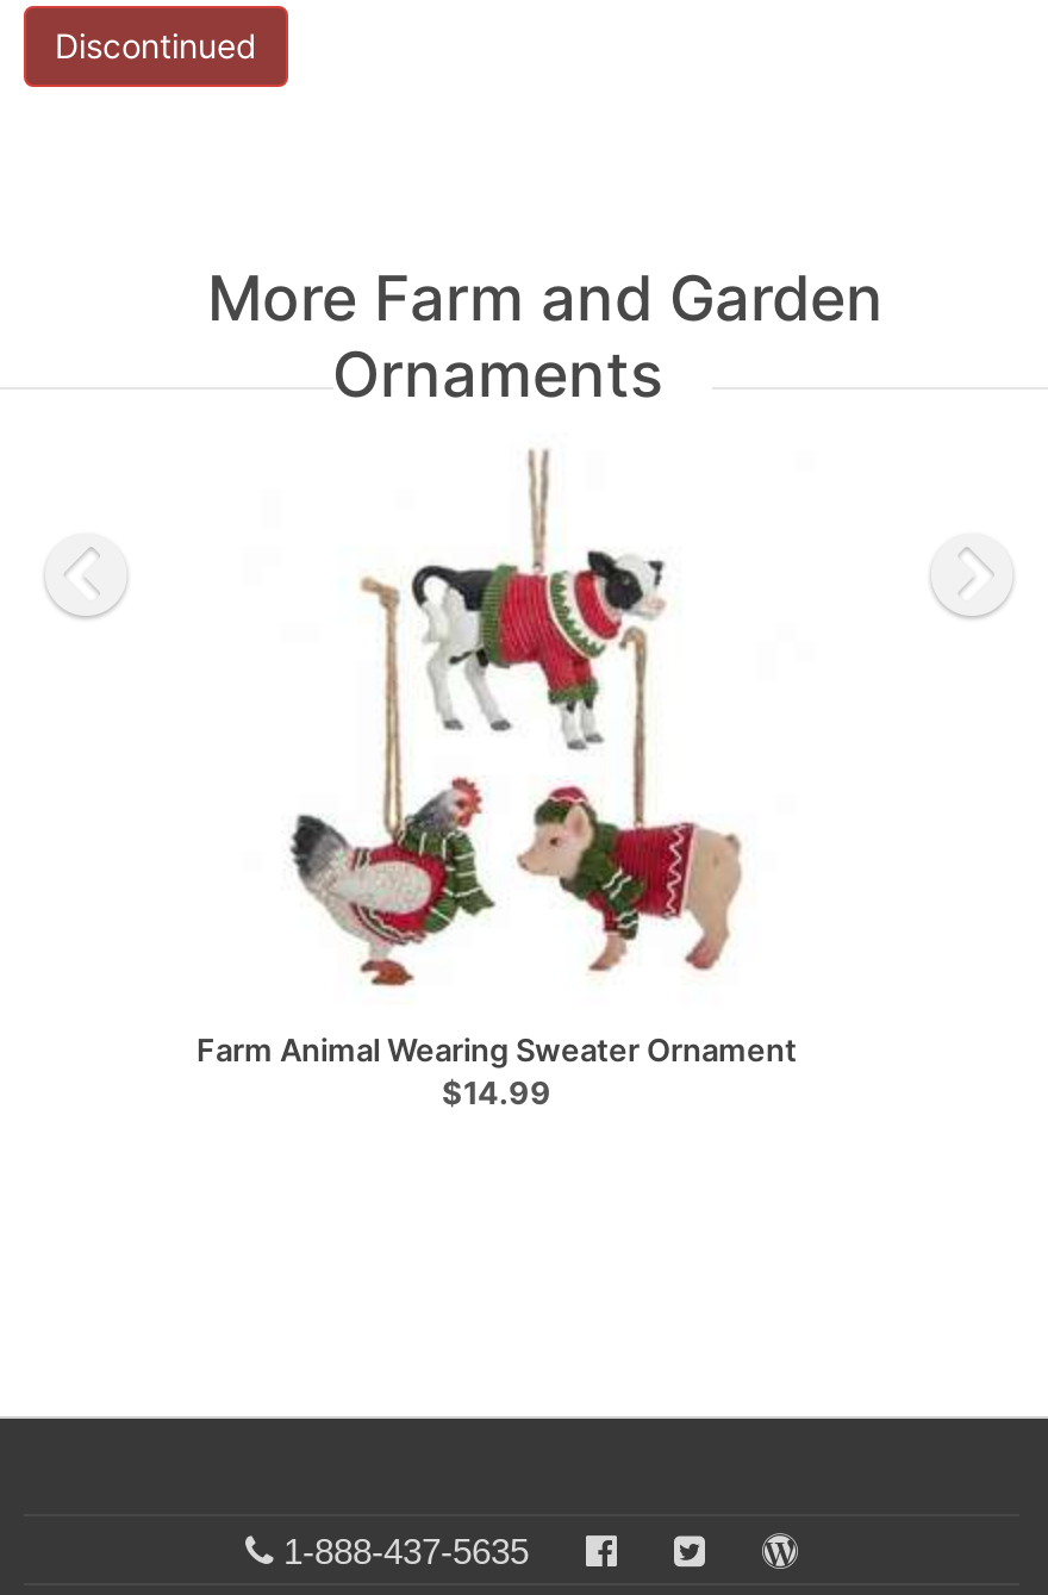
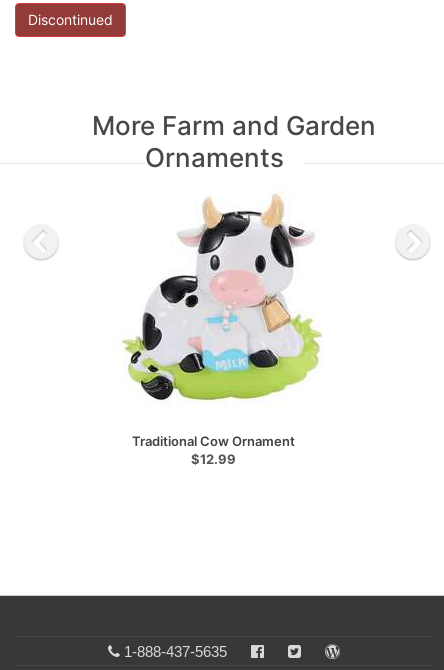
[196,449,797,1111] [image] | Farm Animal Wearing Sweater Ornament | $14.99 -> [122,190,322,467] [image] | Traditional Cow Ornament | $12.99

